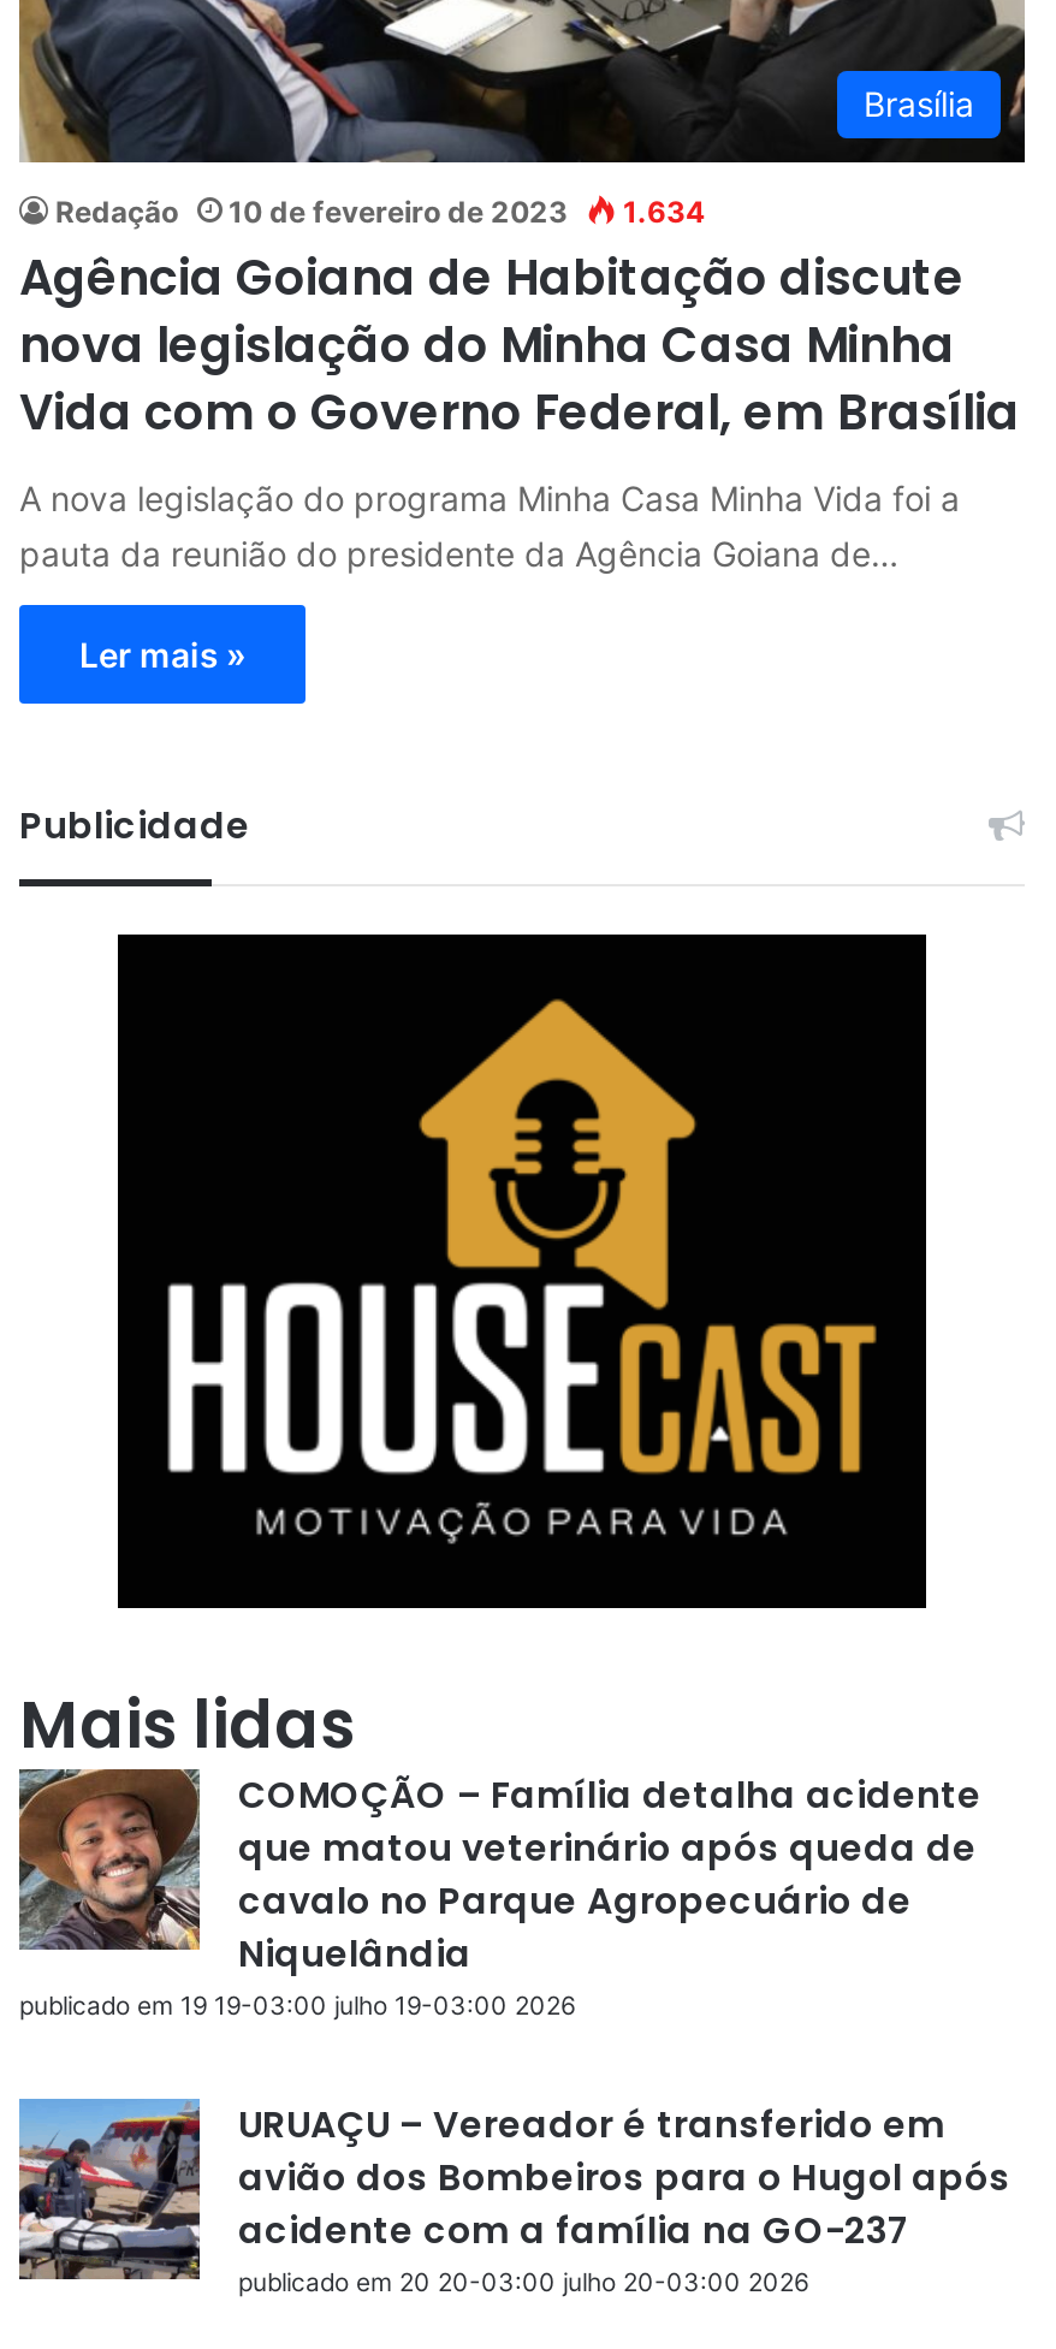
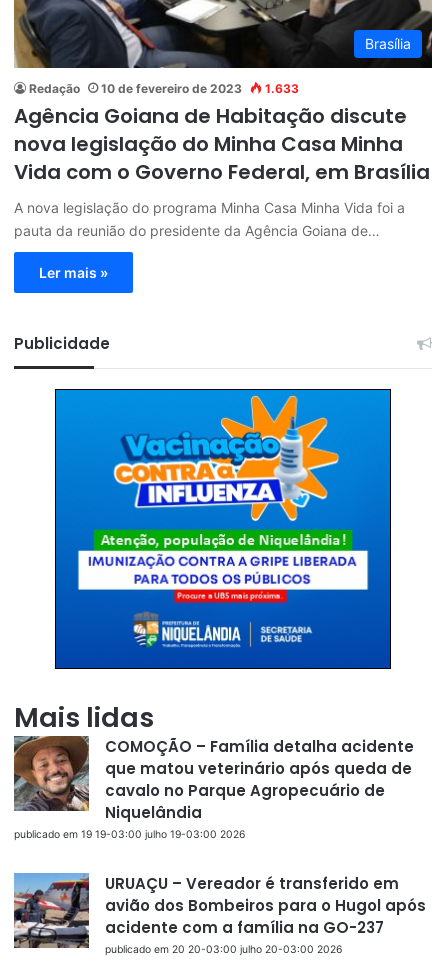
[55,194,705,230] Redação 10 de fevereiro de 2023 1.634 -> [29,81,299,96] Redação 10 de fevereiro de 2023 1.633
[118,931,926,1612] [image] -> [55,388,391,670] [image]

